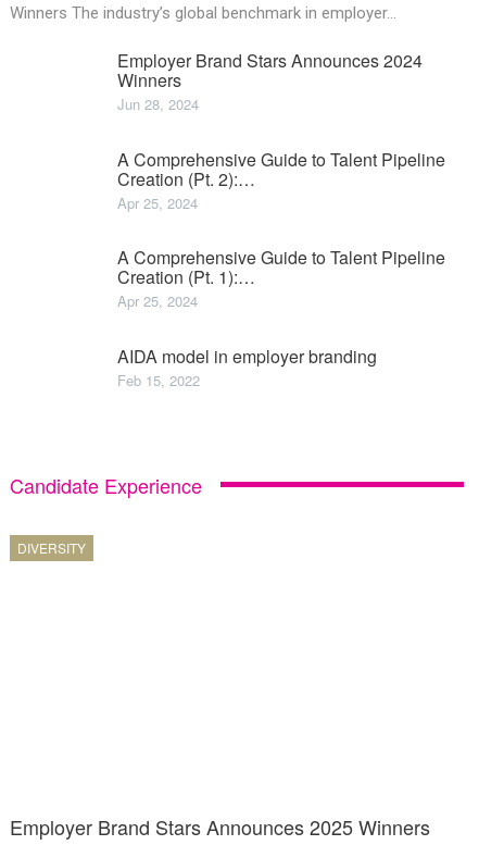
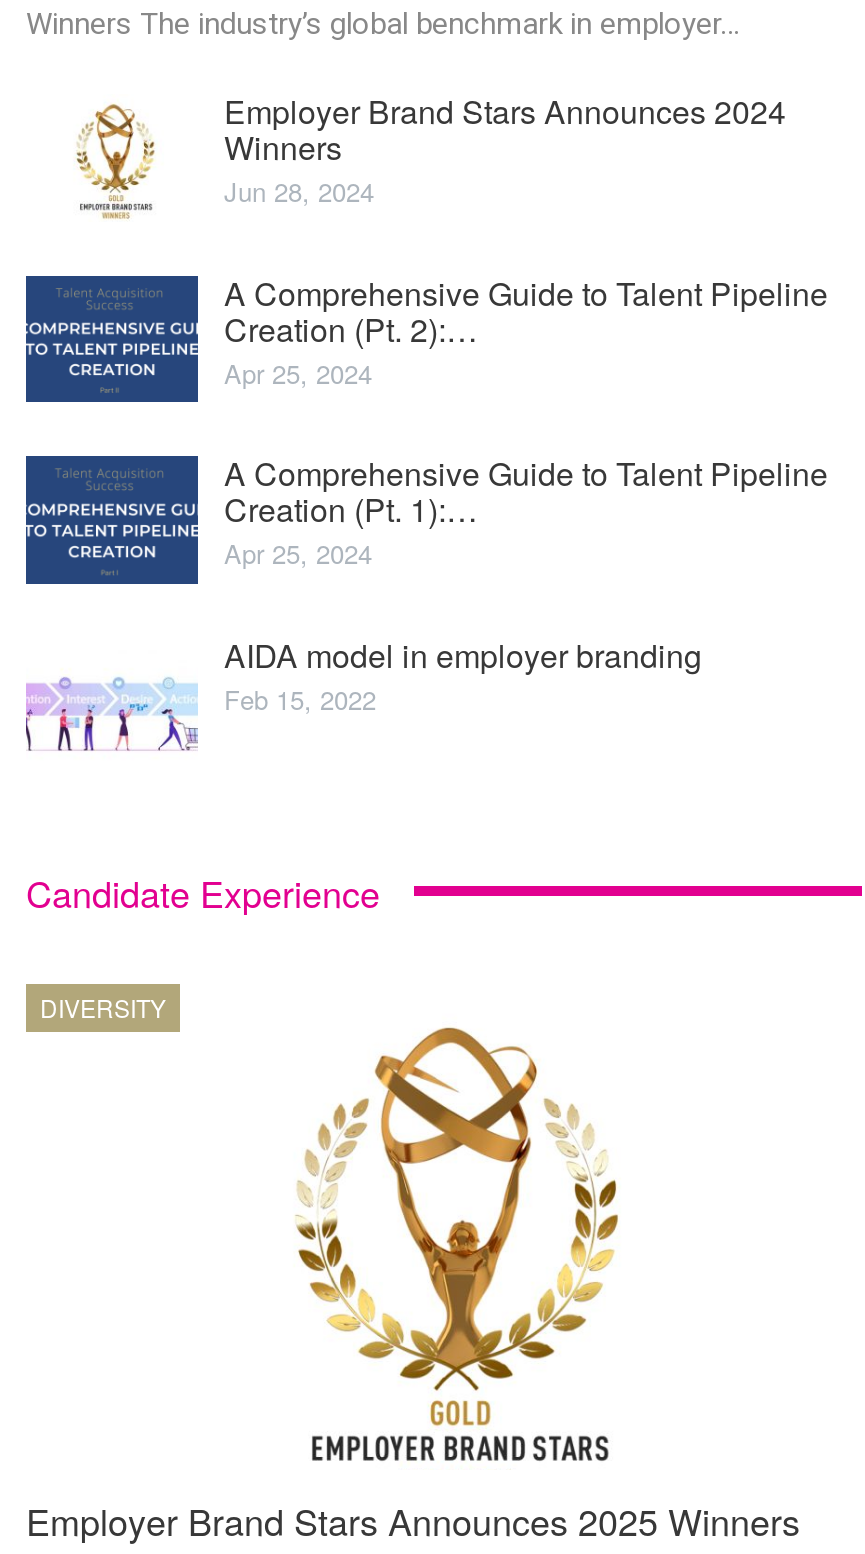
none -> [76,102,156,220] [image]
none -> [24,274,200,404] [image]
none -> [24,454,200,586] [image]
none -> [24,676,198,752] [image]
none -> [296,1026,620,1462] [image]

